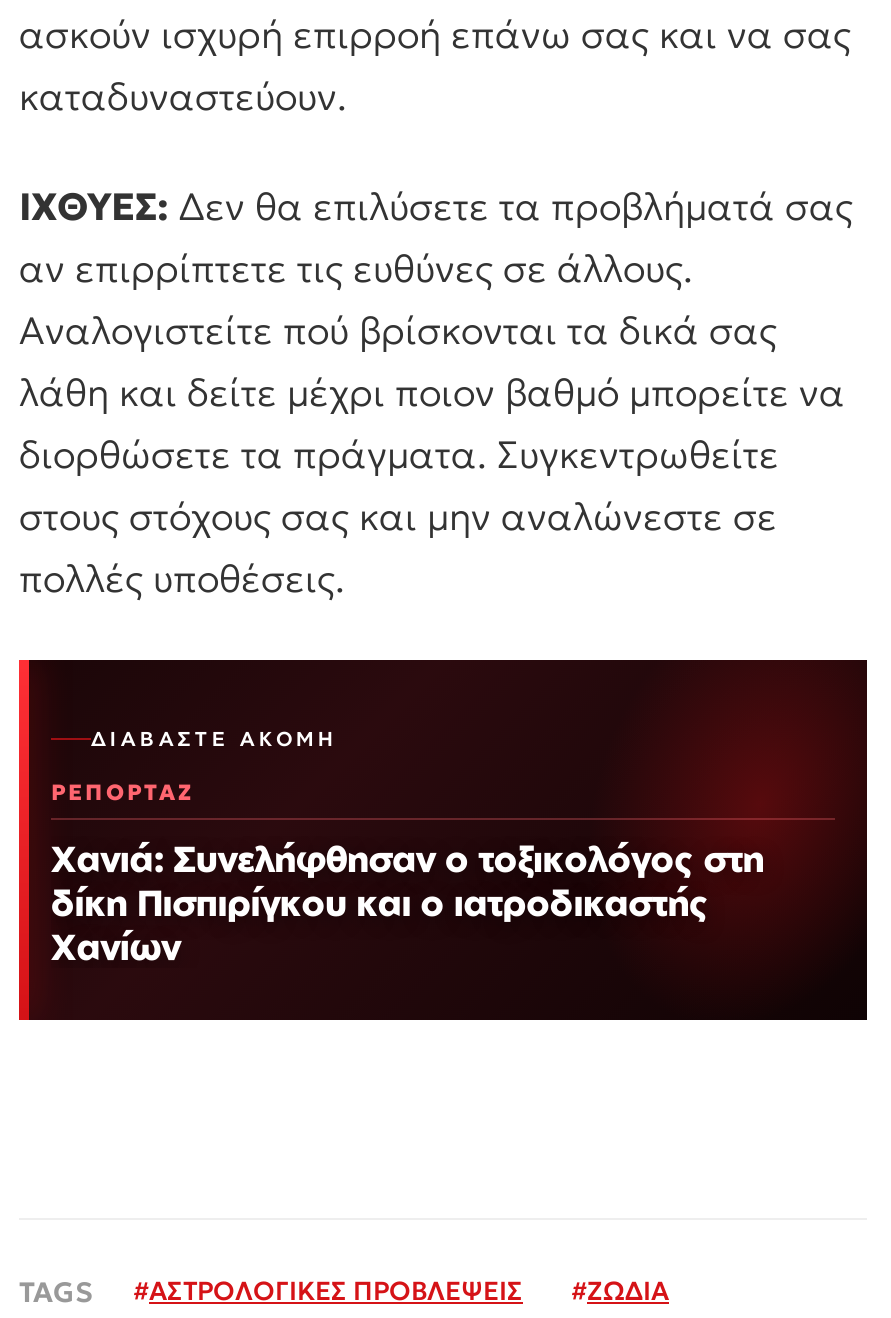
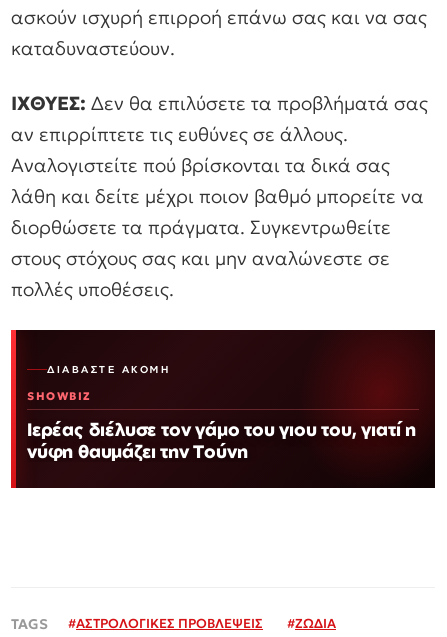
[51,779,195,807] ΡΕΠΟΡΤΑΖ -> [27,389,91,403] SHOWBIZ
[51,837,764,969] Χανιά: Συνελήφθησαν ο τοξικολόγος στη | δίκη Πισπιρίγκου και ο ιατροδικαστής | Χανίων -> [27,418,416,462] Ιερέας διέλυσε τον γάμο του γιου του, γιατί η | νύφη θαυμάζει την Τούνη

